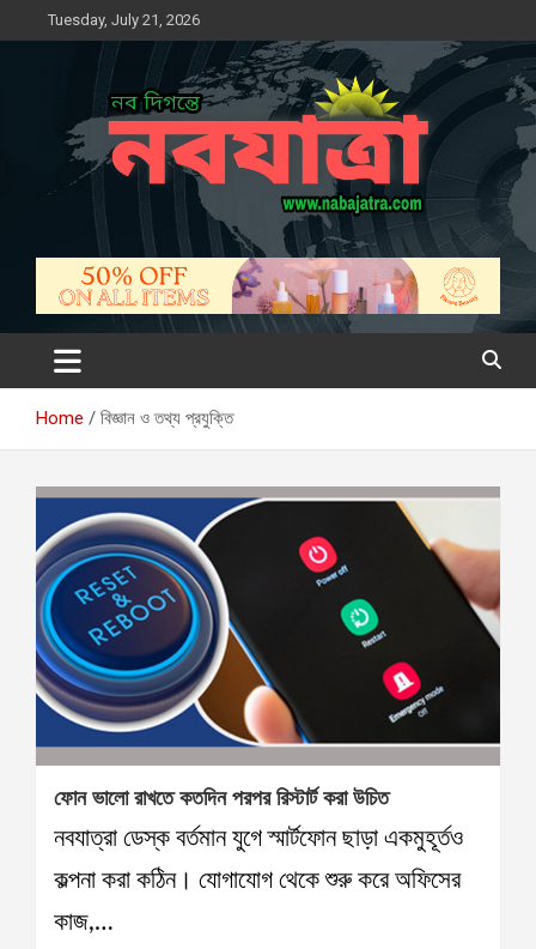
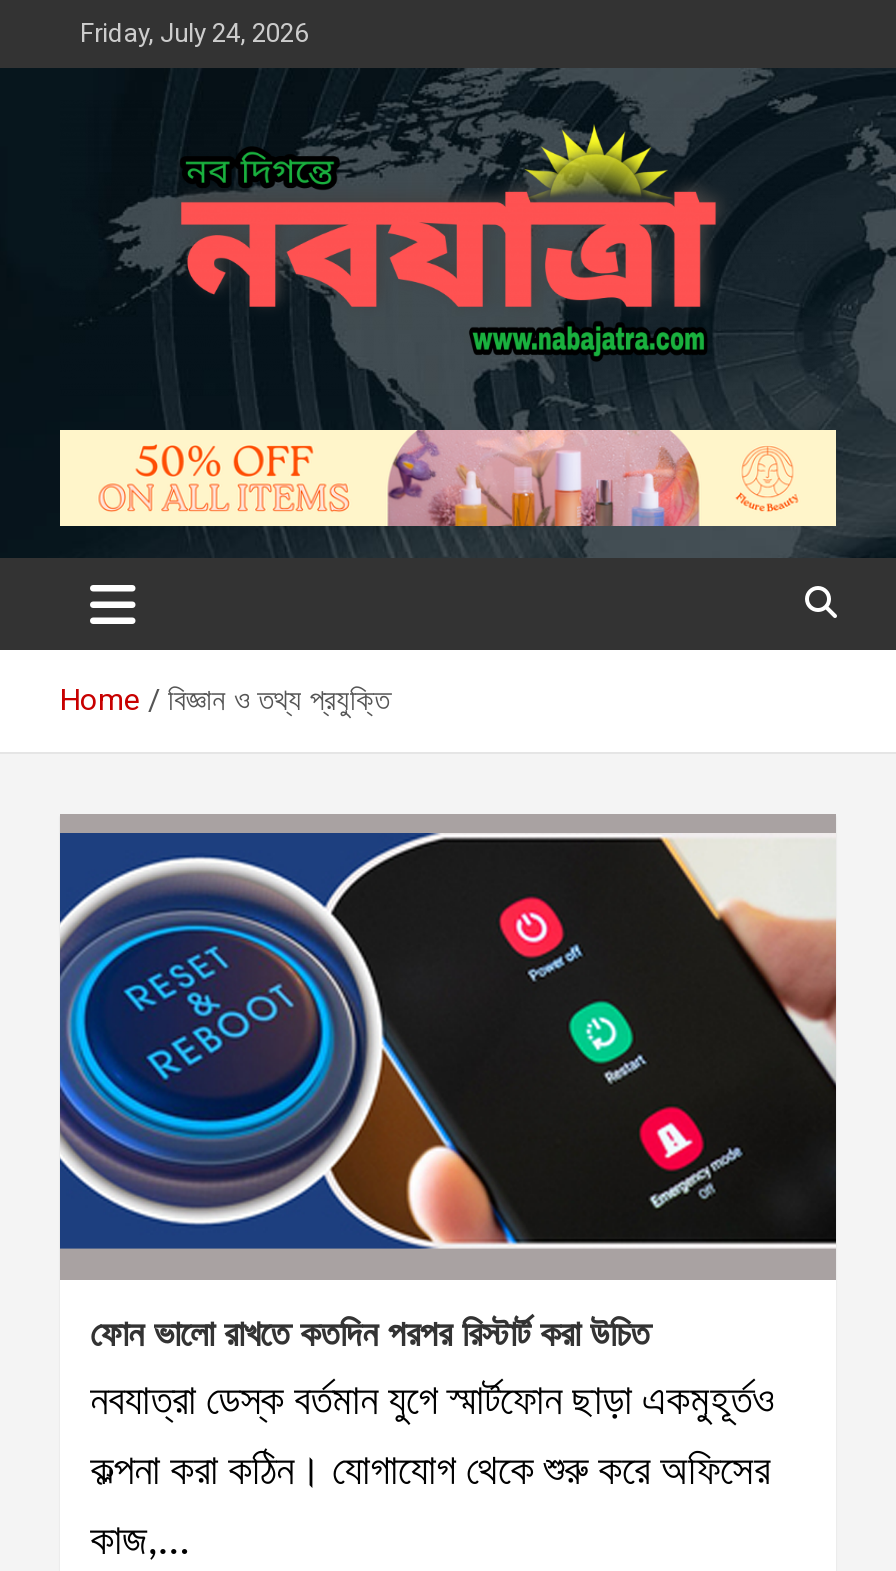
[48,11,200,29] Tuesday, July 21, 2026 -> [80,18,308,48] Friday, July 24, 2026

